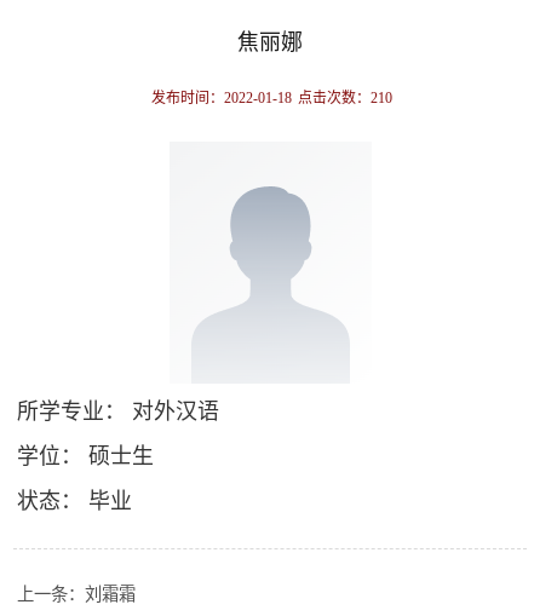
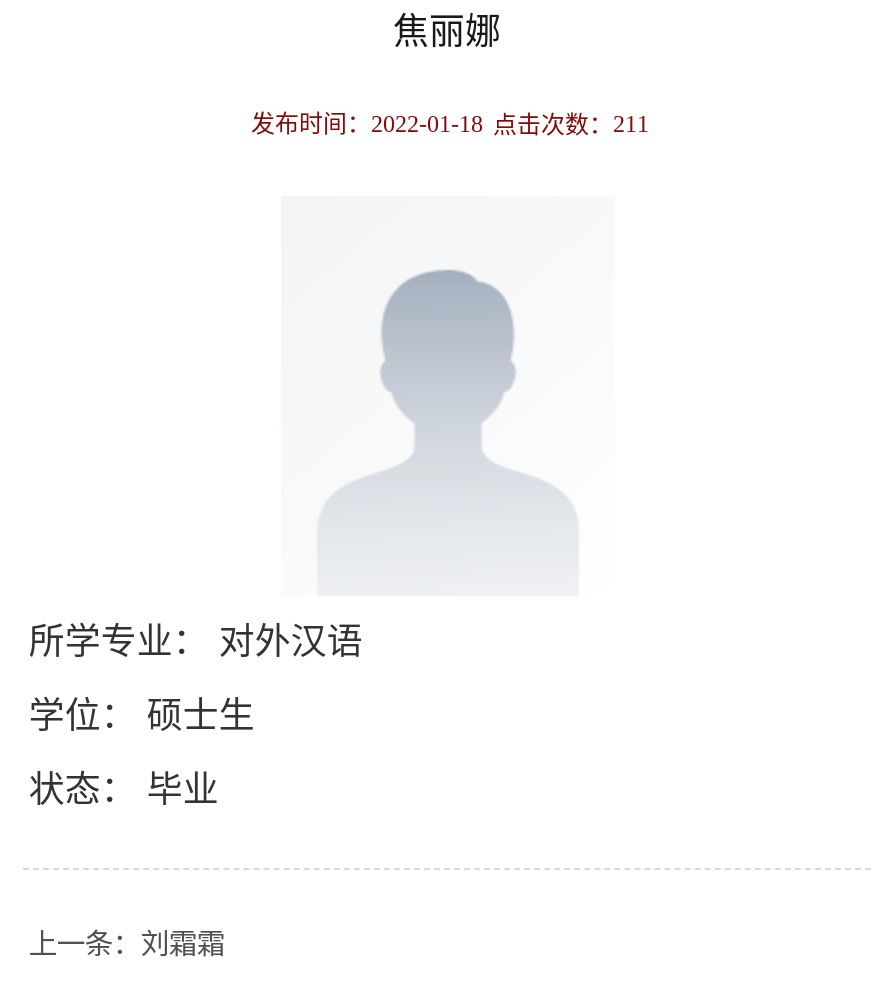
[151,90,392,107] 发布时间：2022-01-18 点击次数：210 -> [251,111,649,139] 发布时间：2022-01-18 点击次数：211

